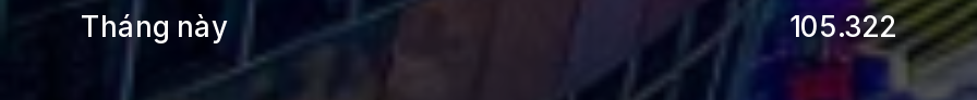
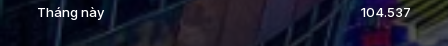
[789,9,896,43] 105.322 -> [361,4,411,20] 104.537

